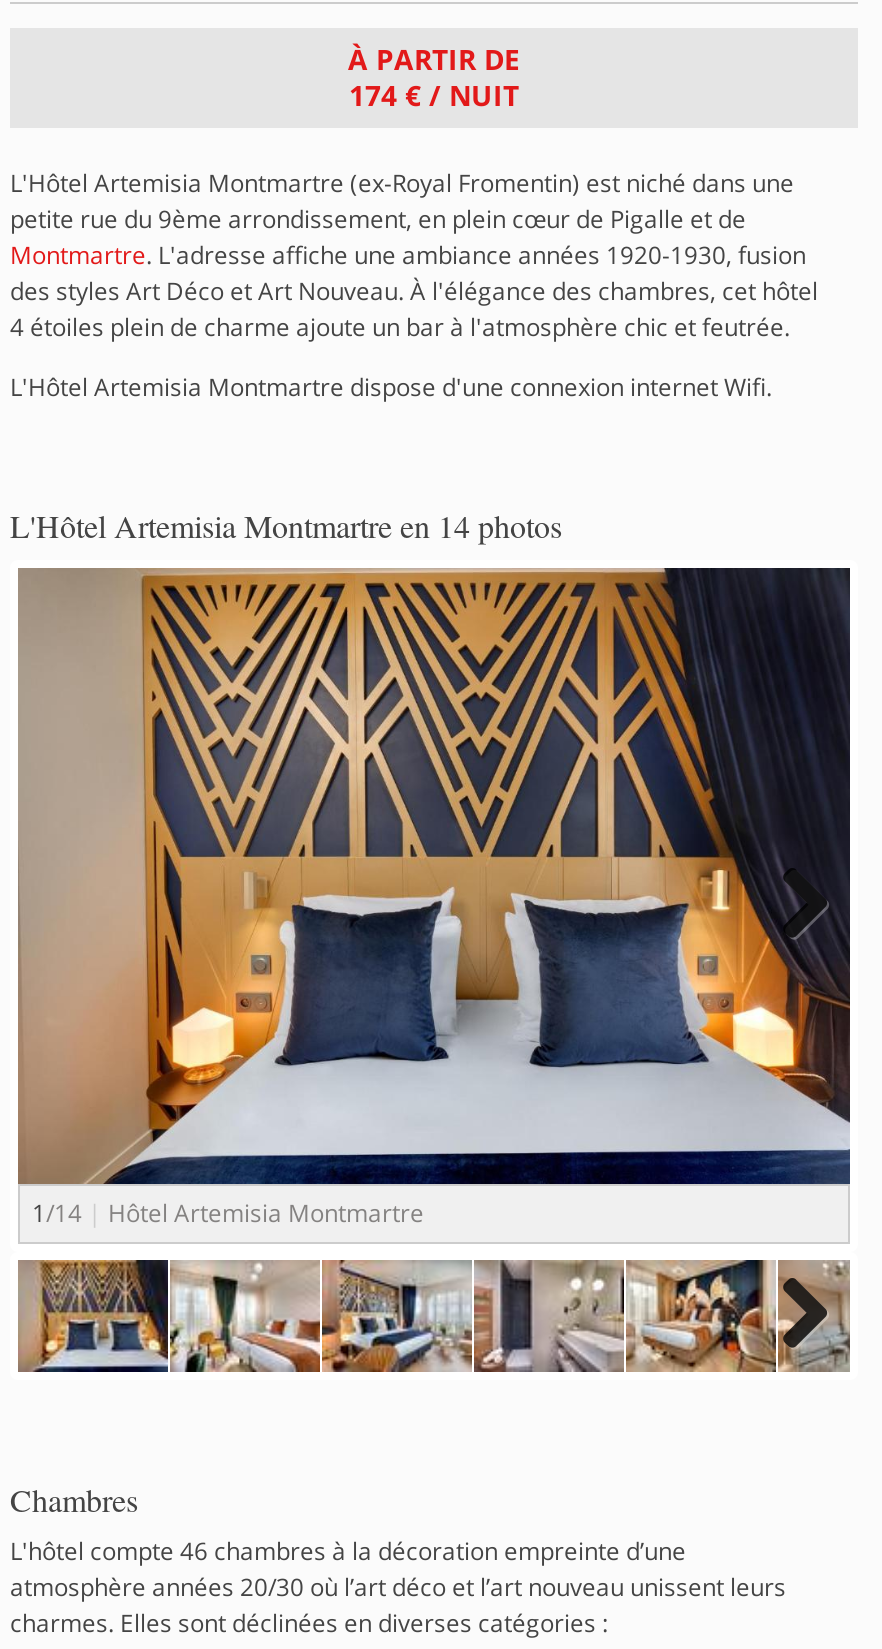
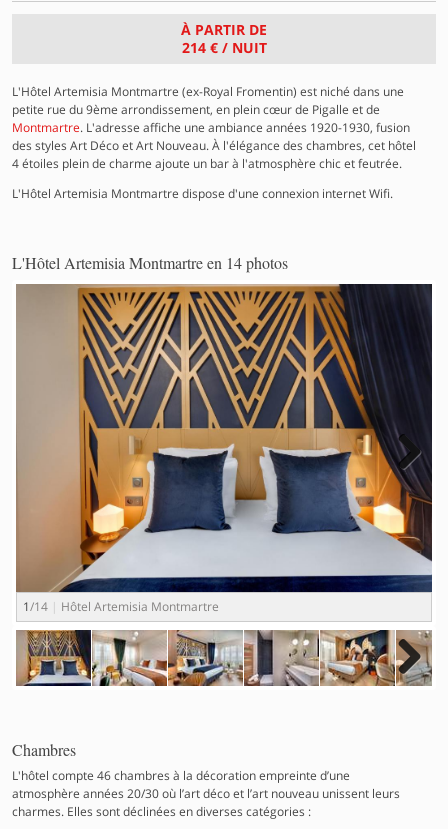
[349,76,519,114] 174 €/ NUIT -> [181,38,266,57] 214 €/ NUIT

